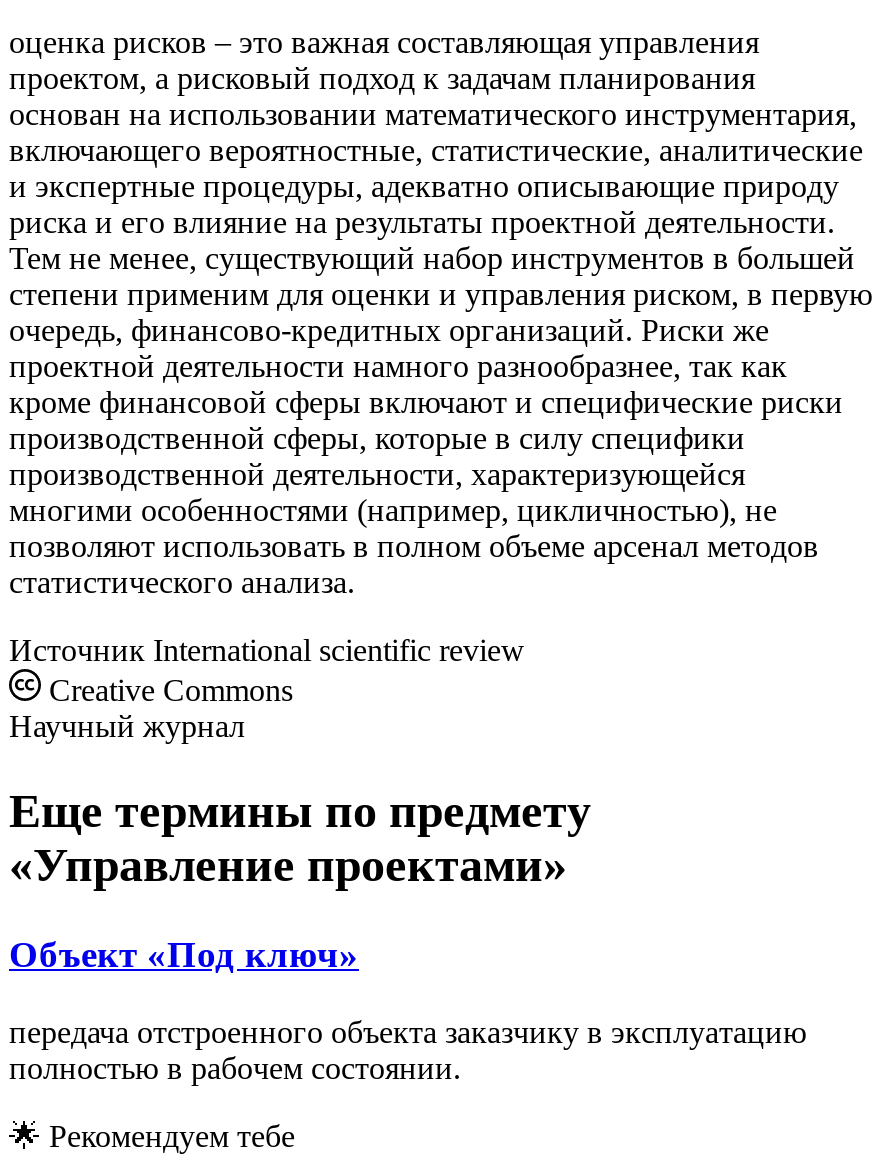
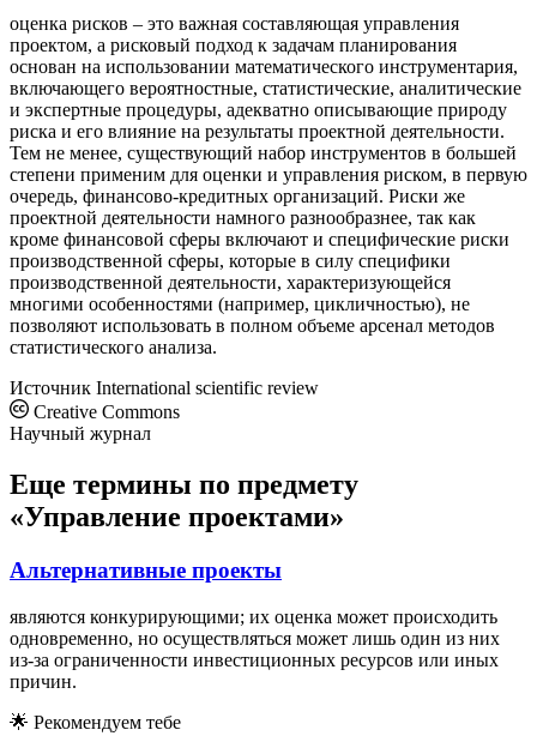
[9,933,359,975] Объект «Под ключ» -> [10,557,282,582] Альтернативные проекты
[9,1014,807,1084] передача отстроенного объекта заказчику в эксплуатацию | полностью в рабочем состоянии. -> [10,606,500,691] являются конкурирующими; их оценка может происходить | одновременно, но осуществляться может лишь один из них | из-за ограниченности инвестиционных ресурсов или иных | причин.

